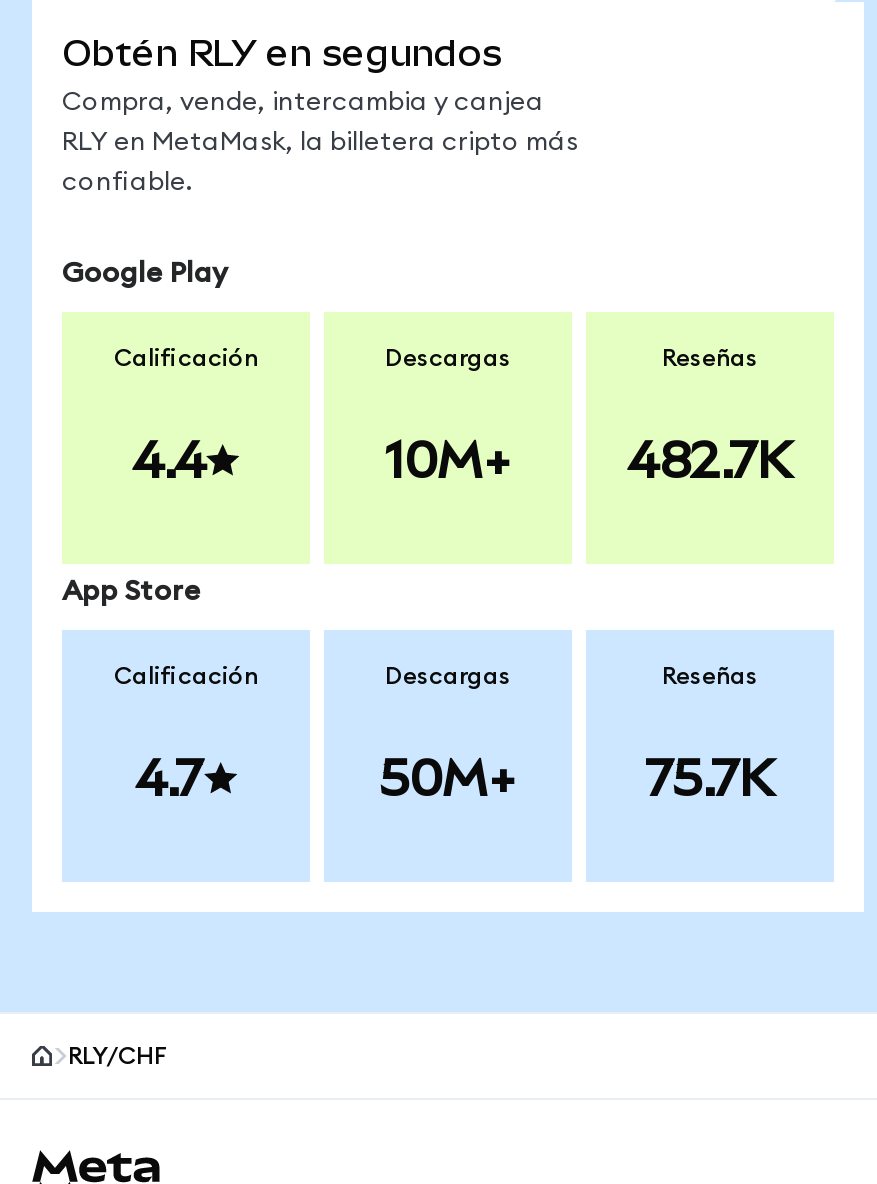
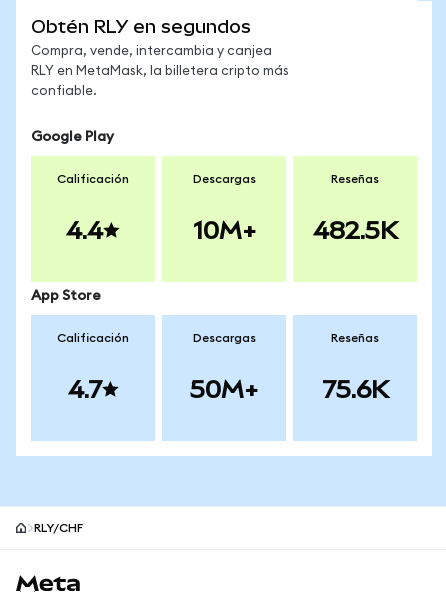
[627,432,793,488] 482.7K -> [312,216,397,244] 482.5K
[645,750,775,806] 75.7K -> [321,375,388,403] 75.6K

